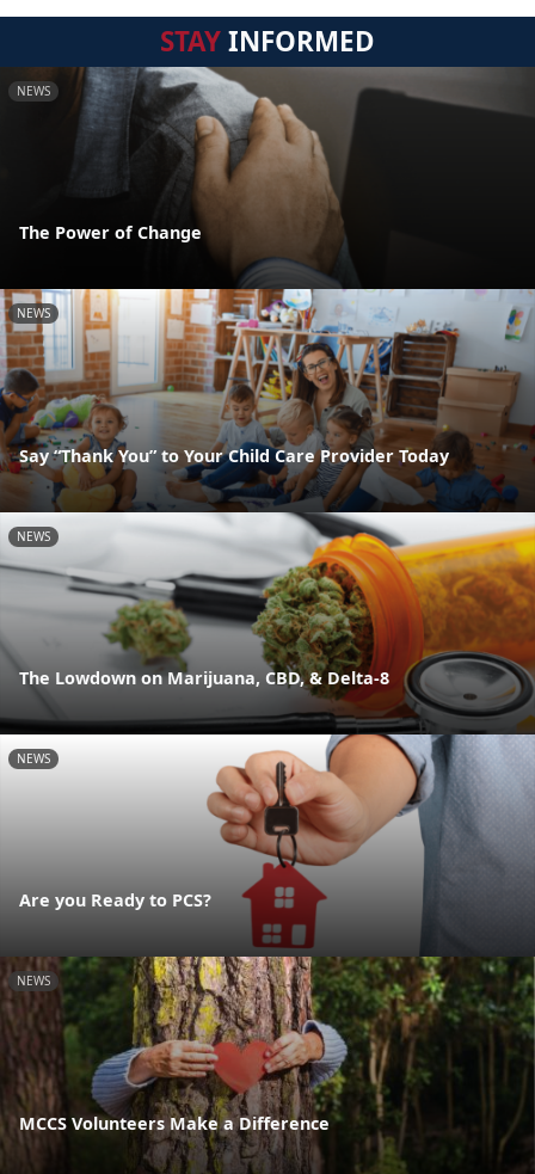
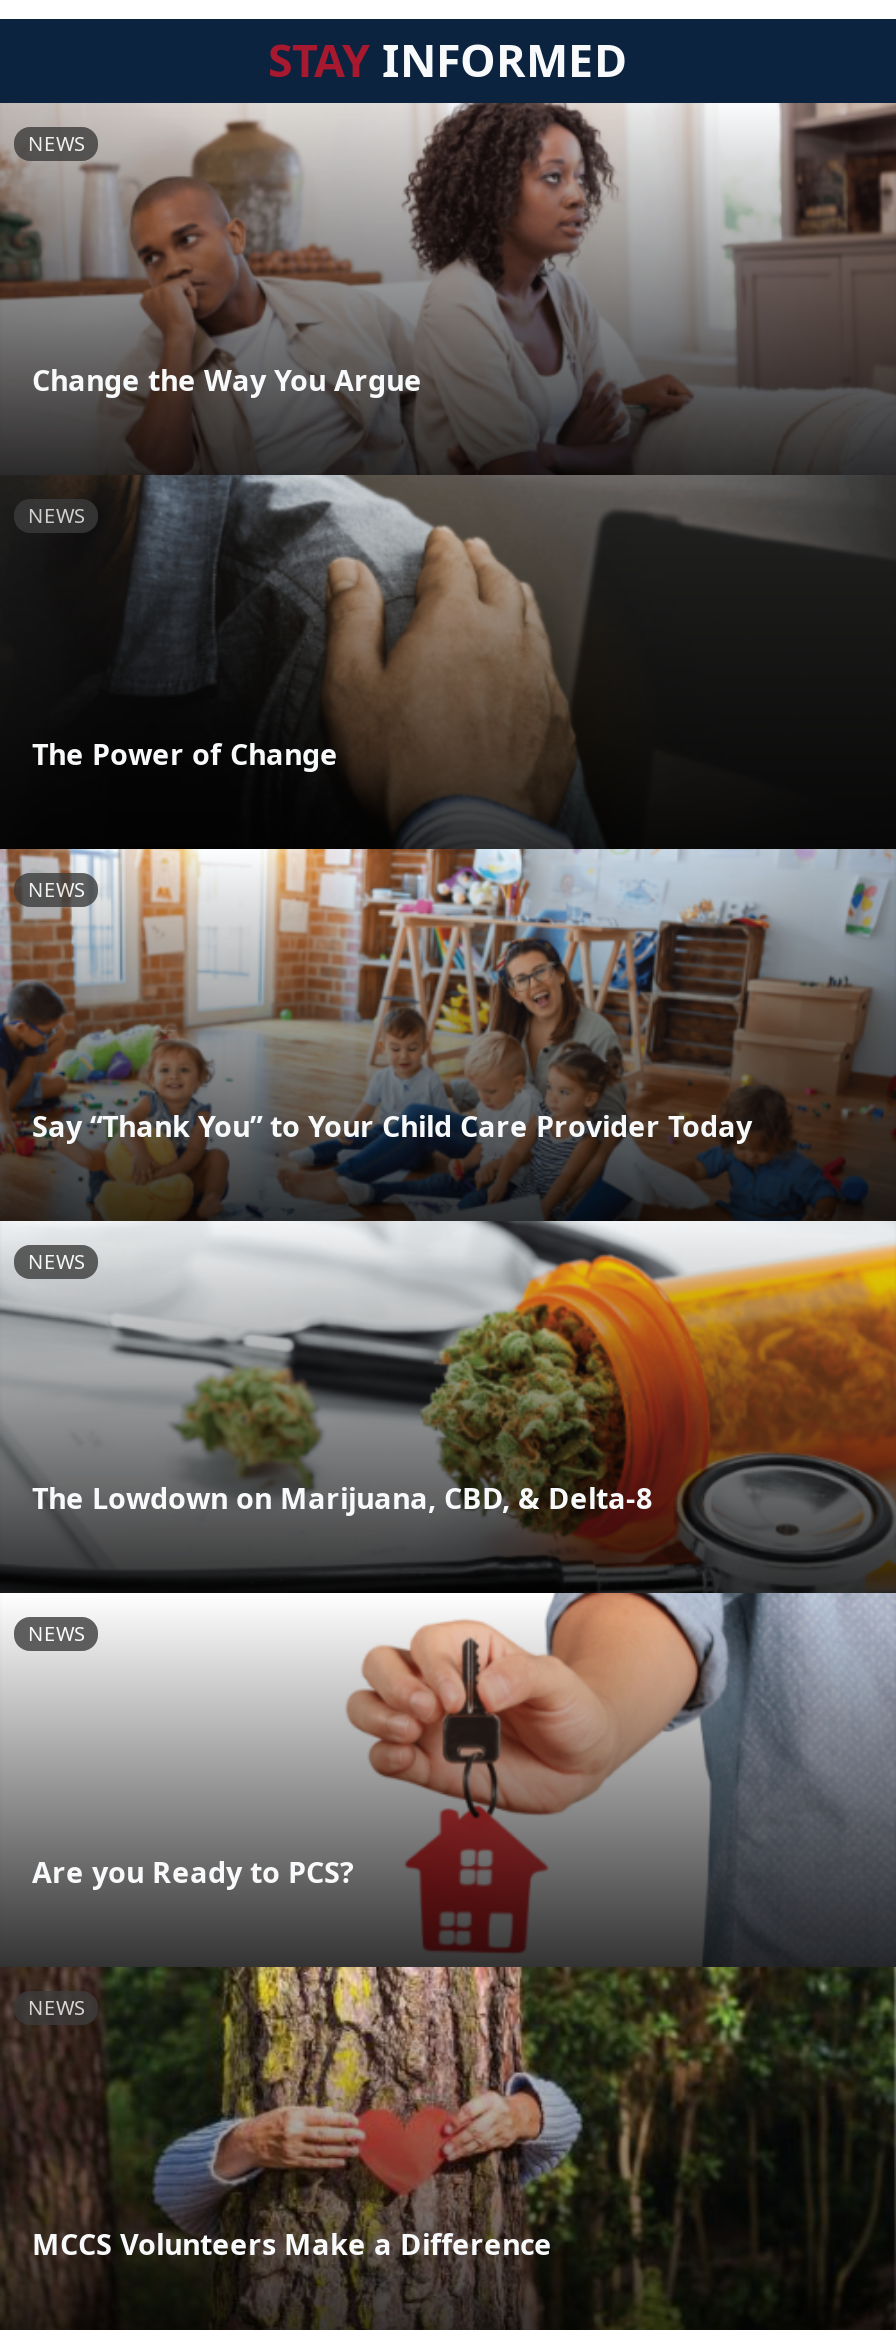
none -> [6,101,890,475] [image] | NEWS
none -> [32,362,422,400] Change the Way You Argue

